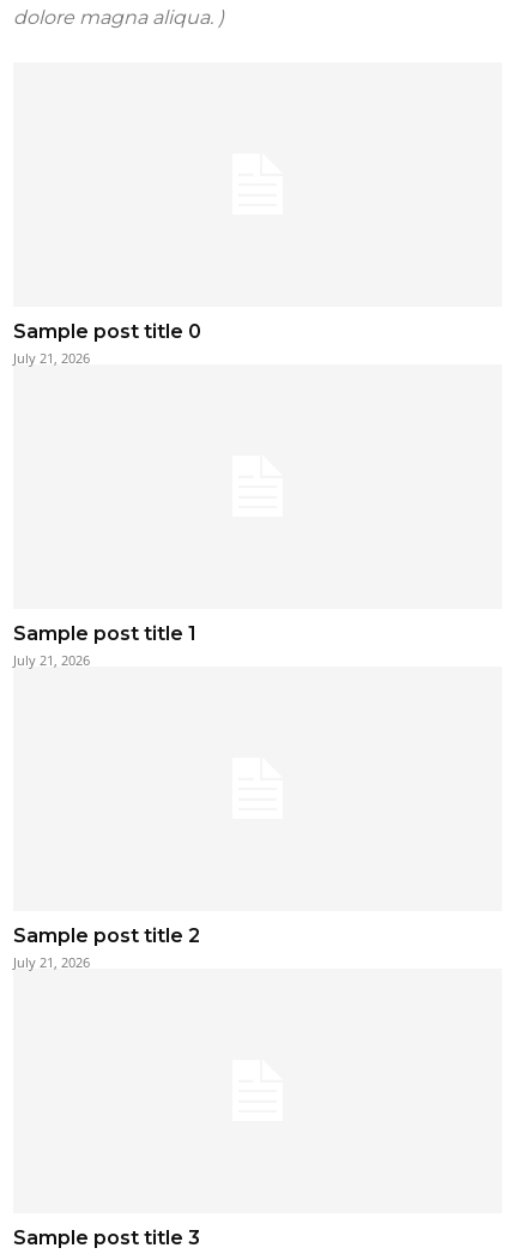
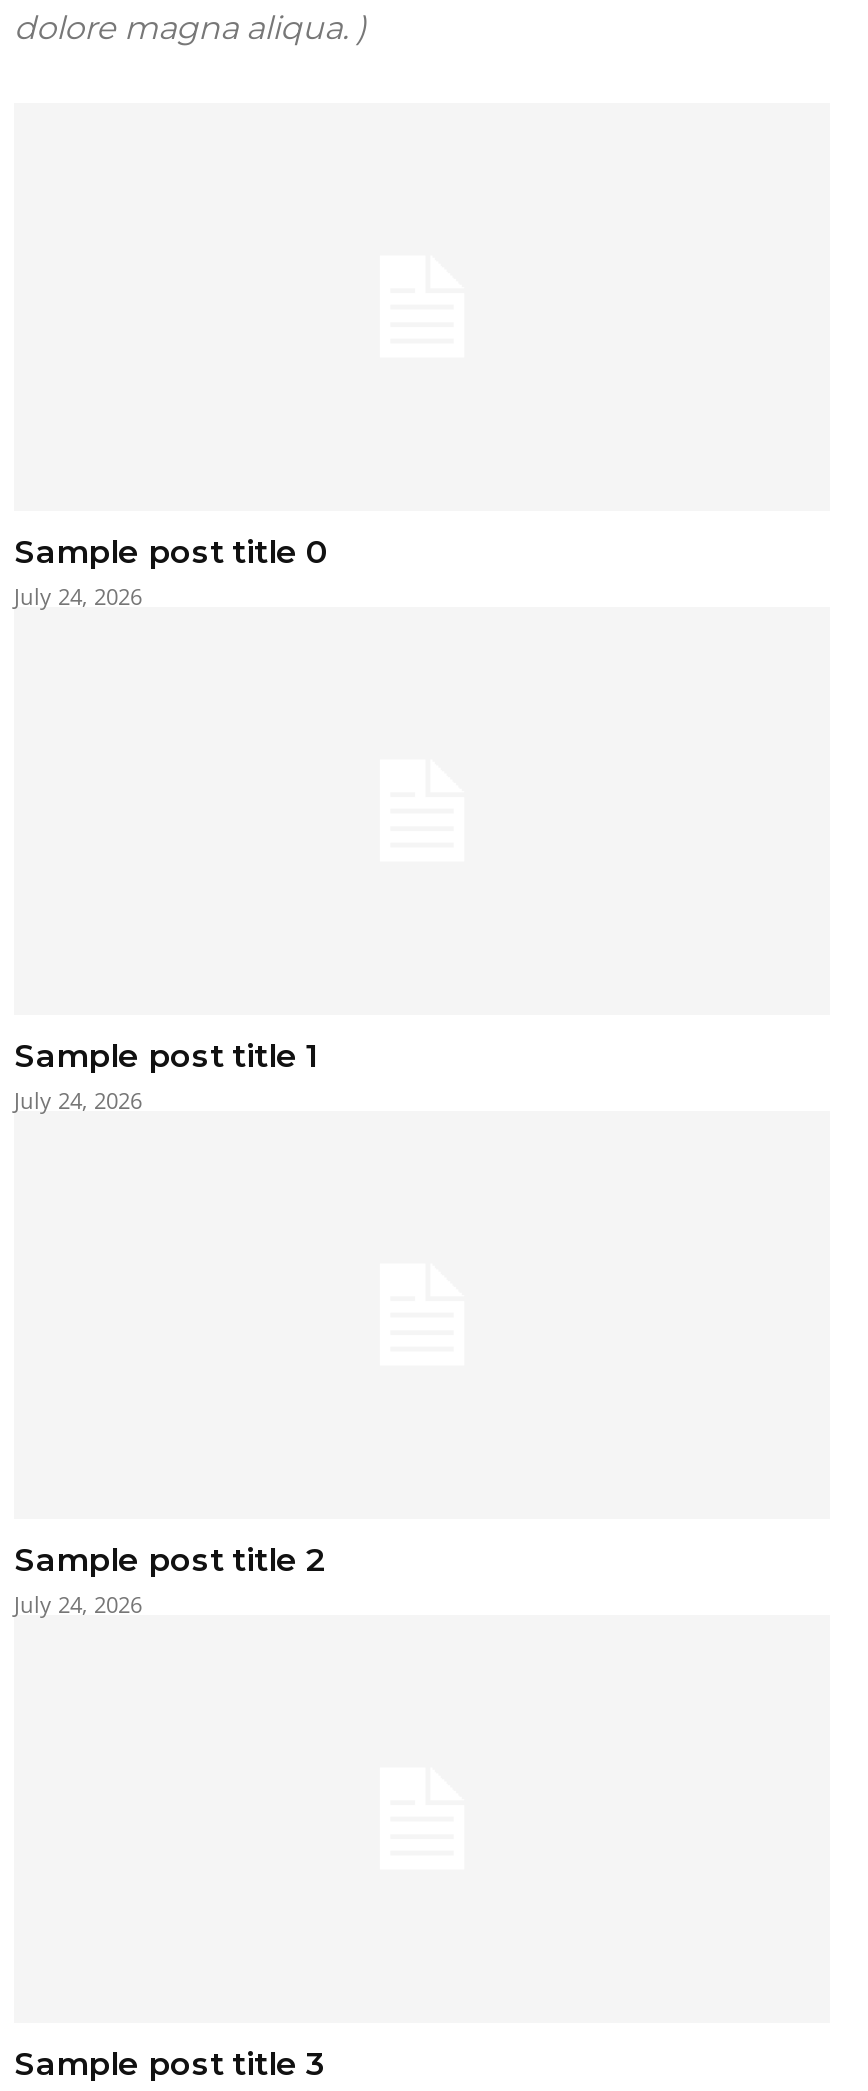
[13,349,90,367] July 21, 2026 -> [14,581,142,611] July 24, 2026
[13,651,90,669] July 21, 2026 -> [14,1085,142,1115] July 24, 2026
[13,953,90,971] July 21, 2026 -> [14,1589,142,1619] July 24, 2026

